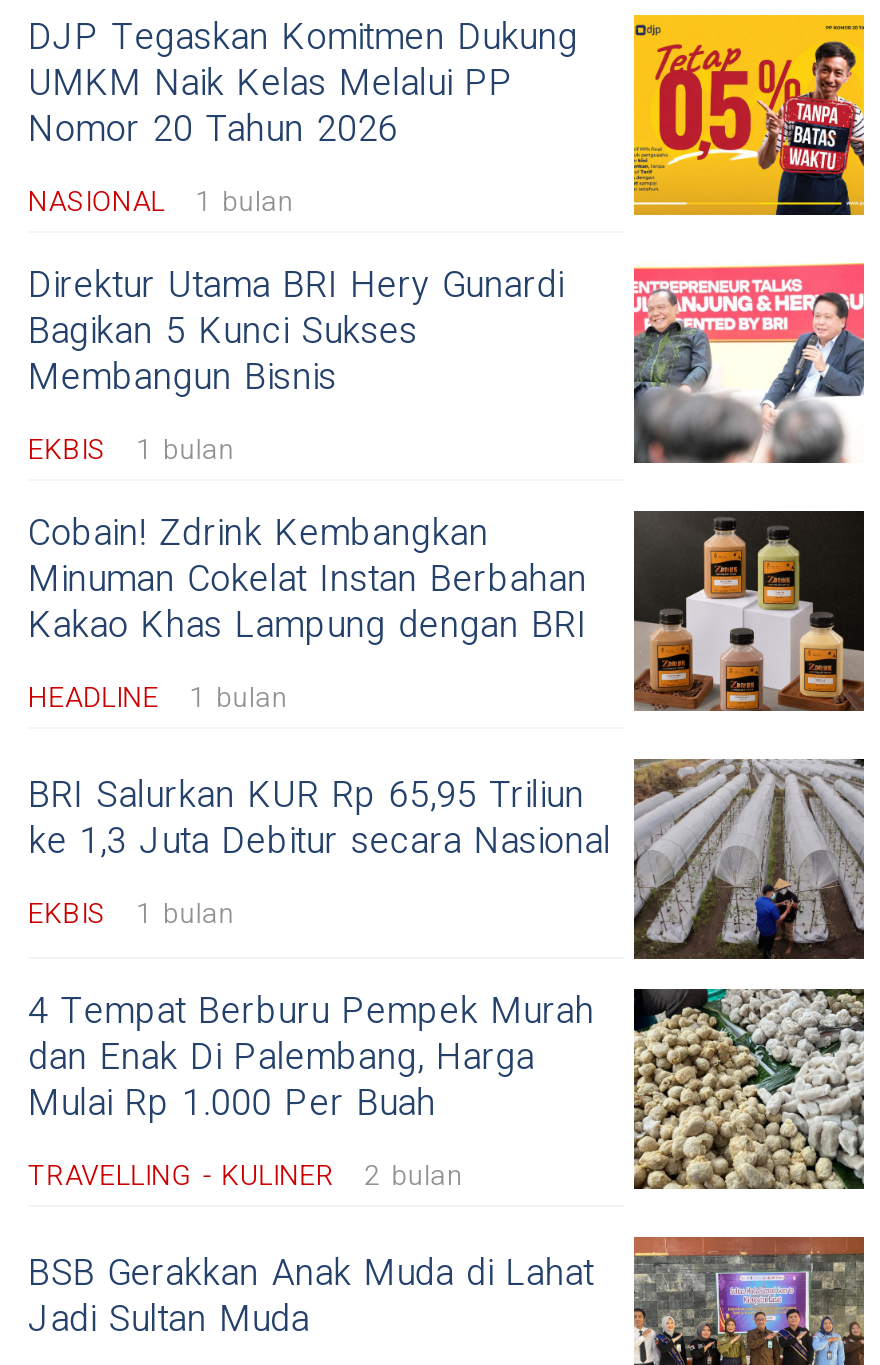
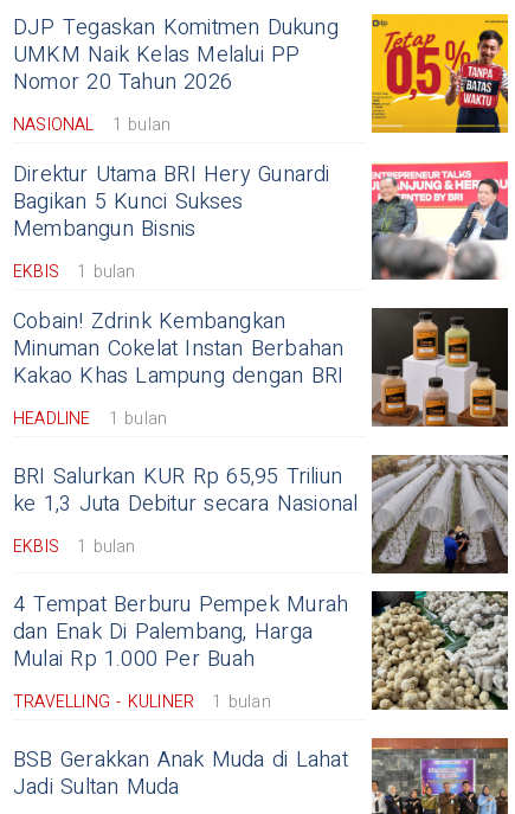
[28,1155,463,1197] TRAVELLING - KULINER 2 bulan -> [13,690,271,715] TRAVELLING - KULINER 1 bulan

